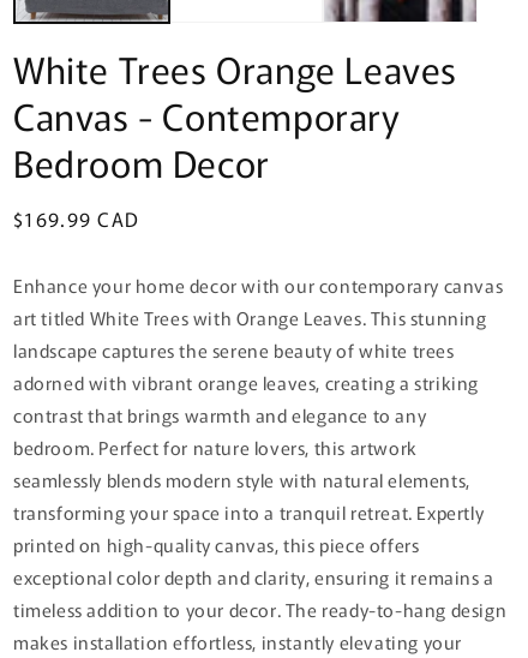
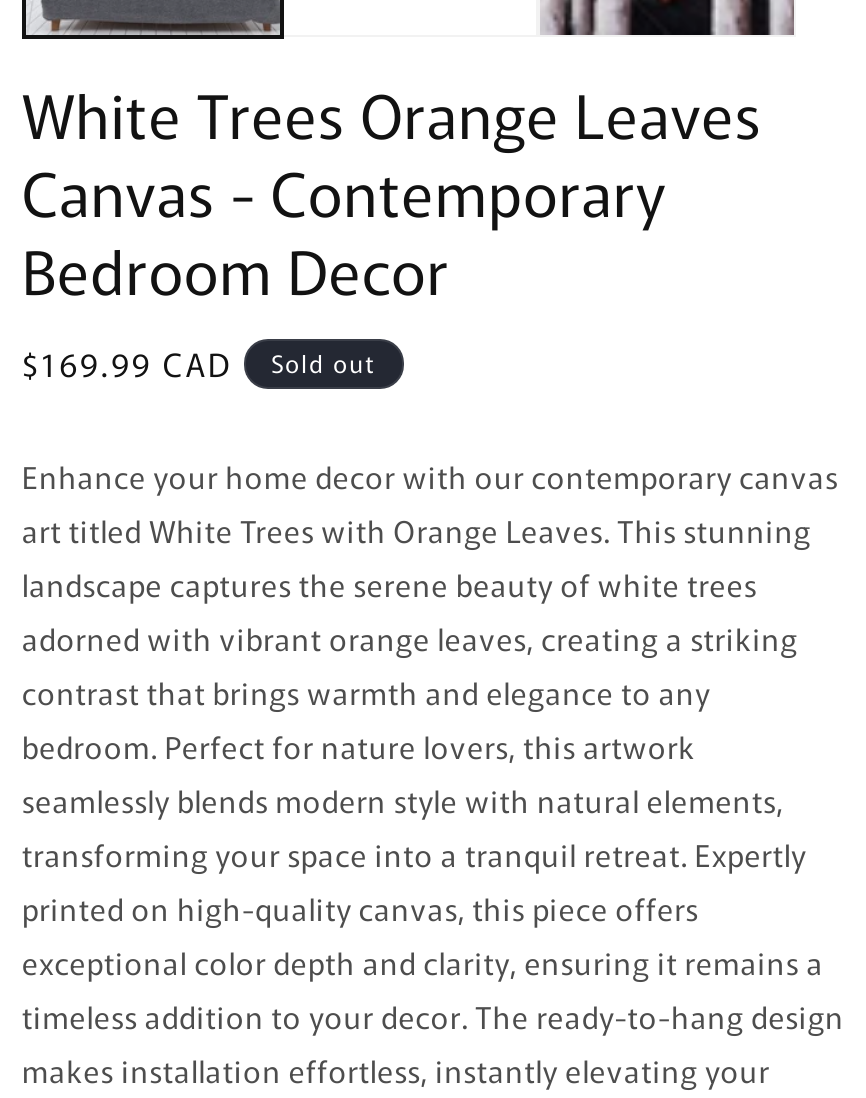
none -> [271,345,375,379] Sold out

